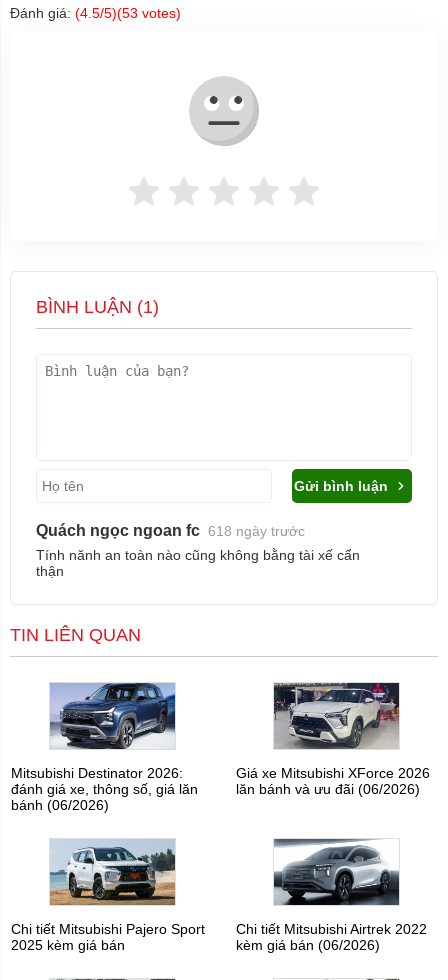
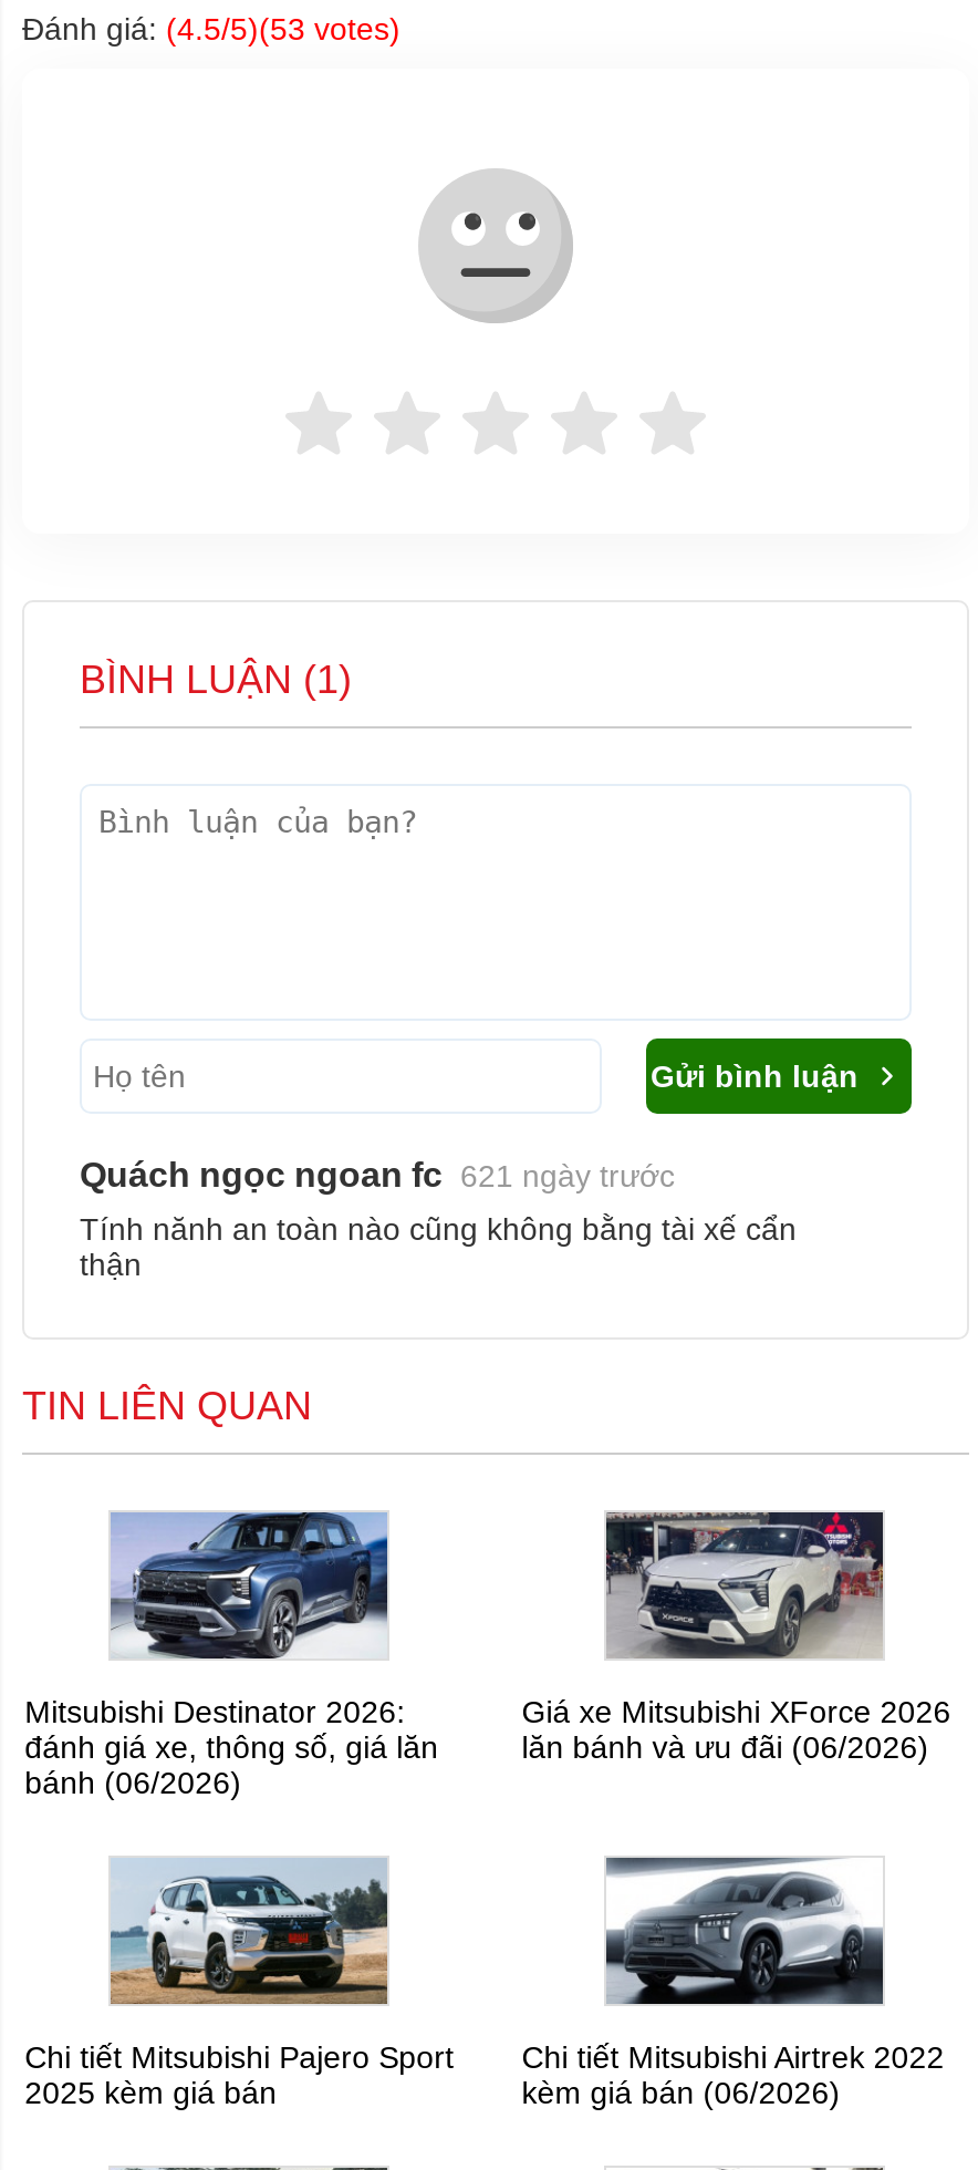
[36,522,305,539] Quách ngọc ngoan fc 618 ngày trước -> [80,1156,675,1193] Quách ngọc ngoan fc 621 ngày trước

